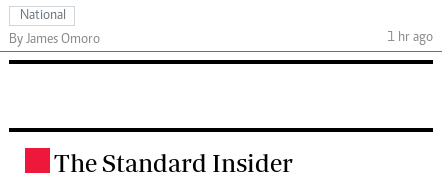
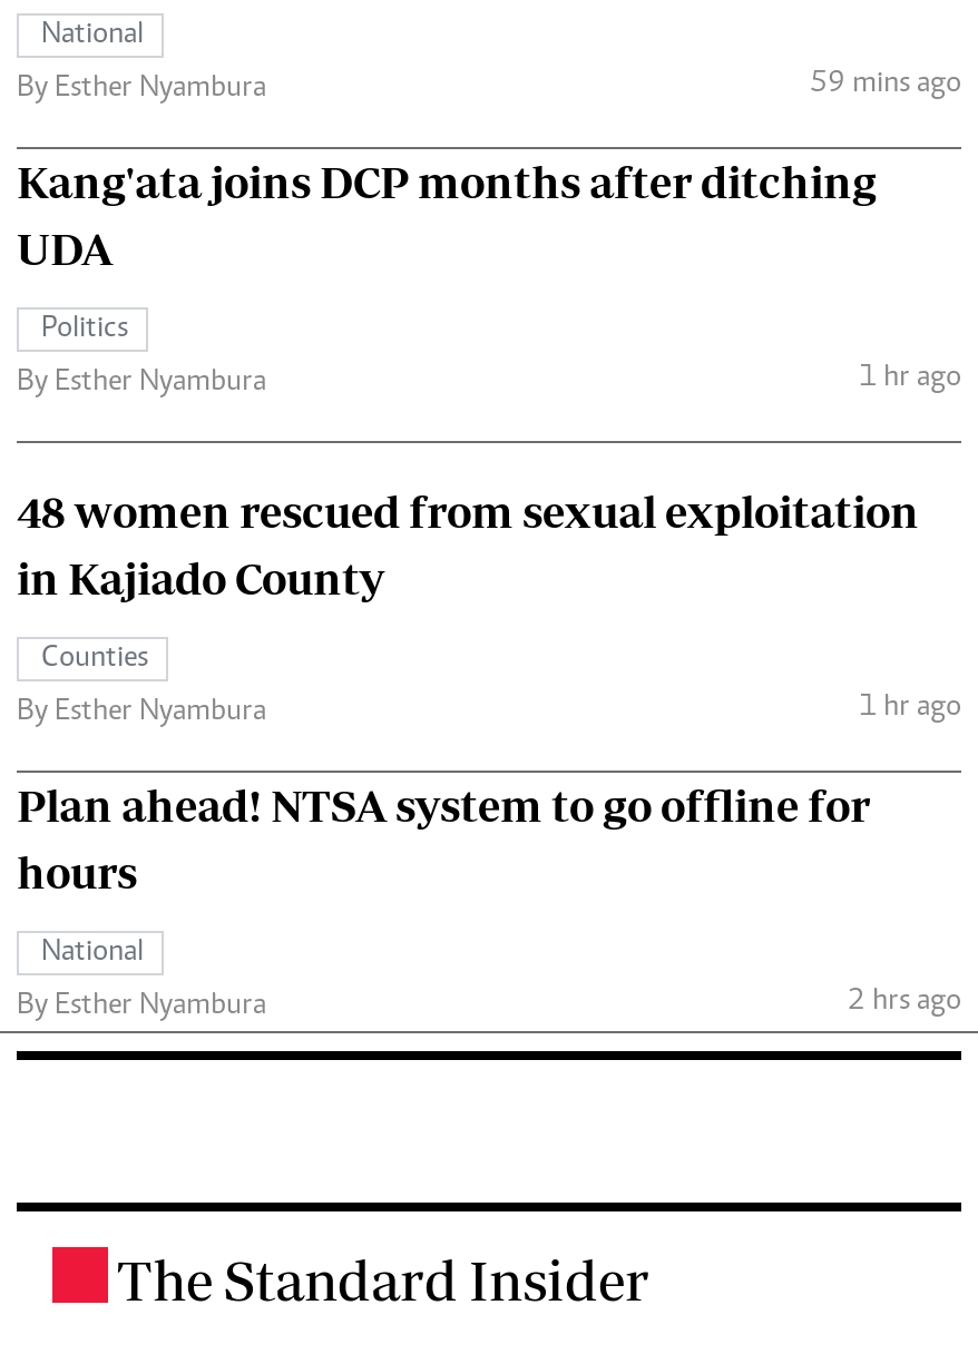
[9,33,100,47] By James Omoro -> [17,70,961,398] By Esther Nyambura | 59 mins ago | Kang'ata joins DCP months after ditching | UDA | Politics | By Esther Nyambura
none -> [17,485,961,1022] 48 women rescued from sexual exploitation | in Kajiado County | Counties | By Esther Nyambura | 1 hr ago | Plan ahead! NTSA system to go offline for | hours | National | By Esther Nyambura | 2 hrs ago

